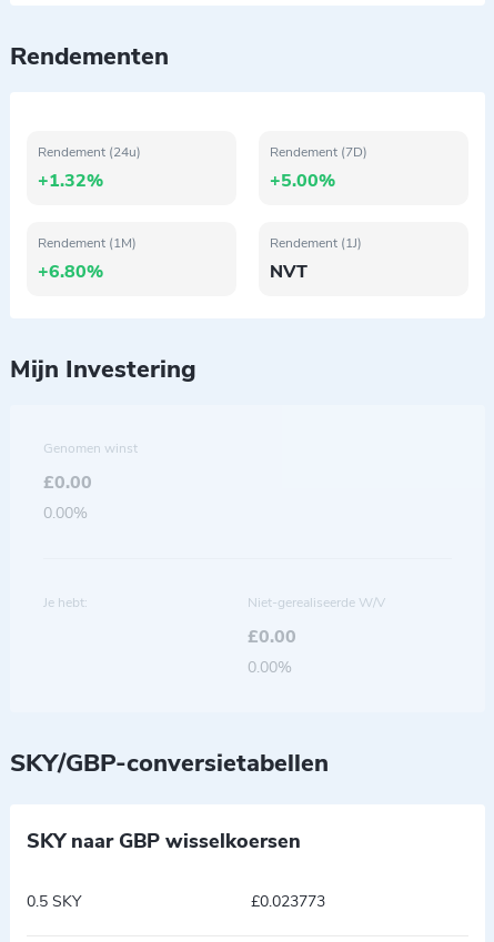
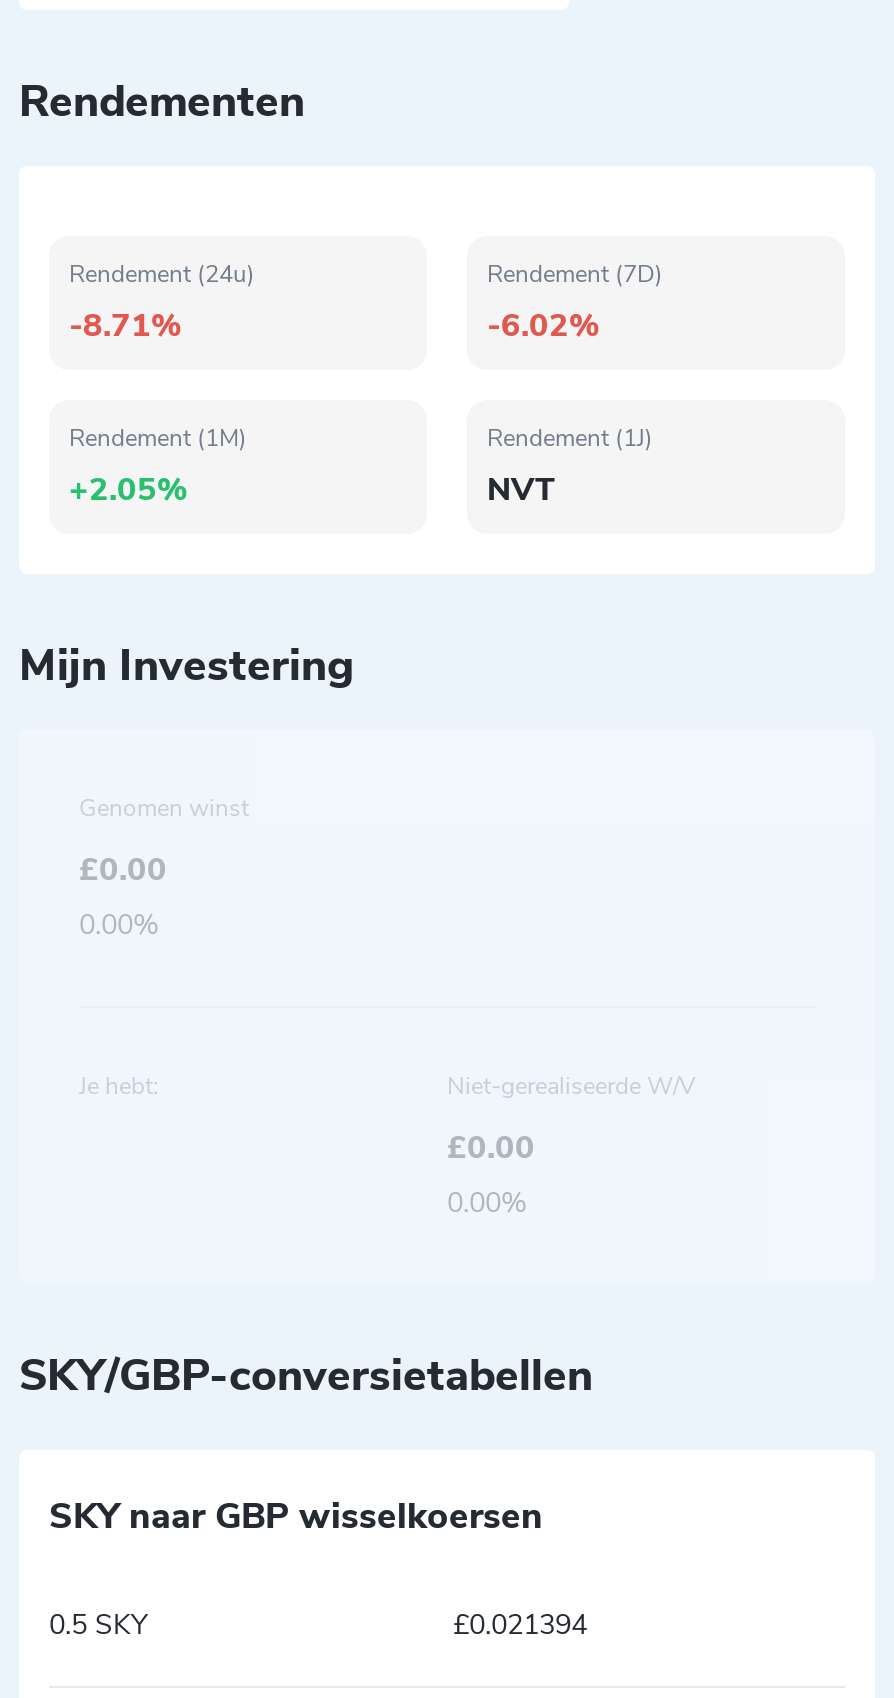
[38,169,103,193] +1.32% -> [69,303,181,347] -8.71%
[270,169,335,193] +5.00% -> [487,303,599,347] -6.02%
[38,260,103,284] +6.80% -> [69,467,187,511] +2.05%
[251,891,325,912] £0.023773 -> [453,1605,587,1643] £0.021394

